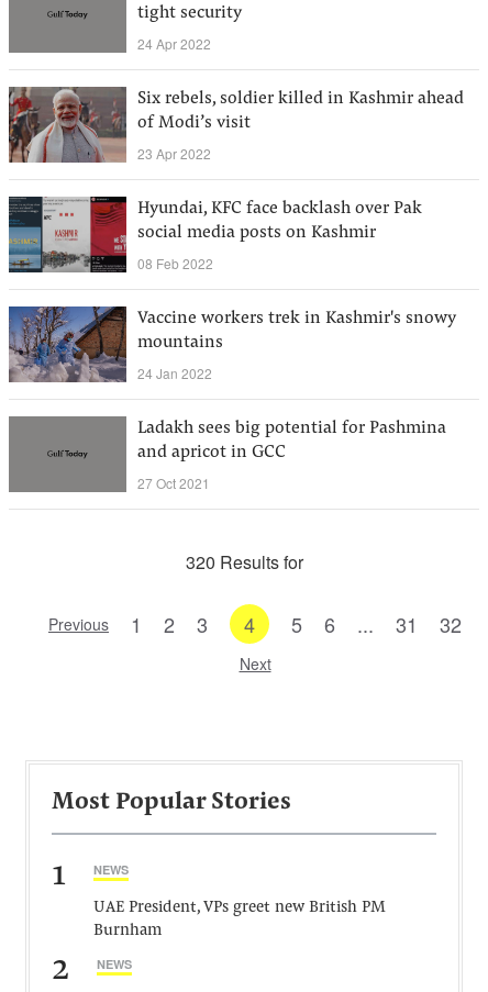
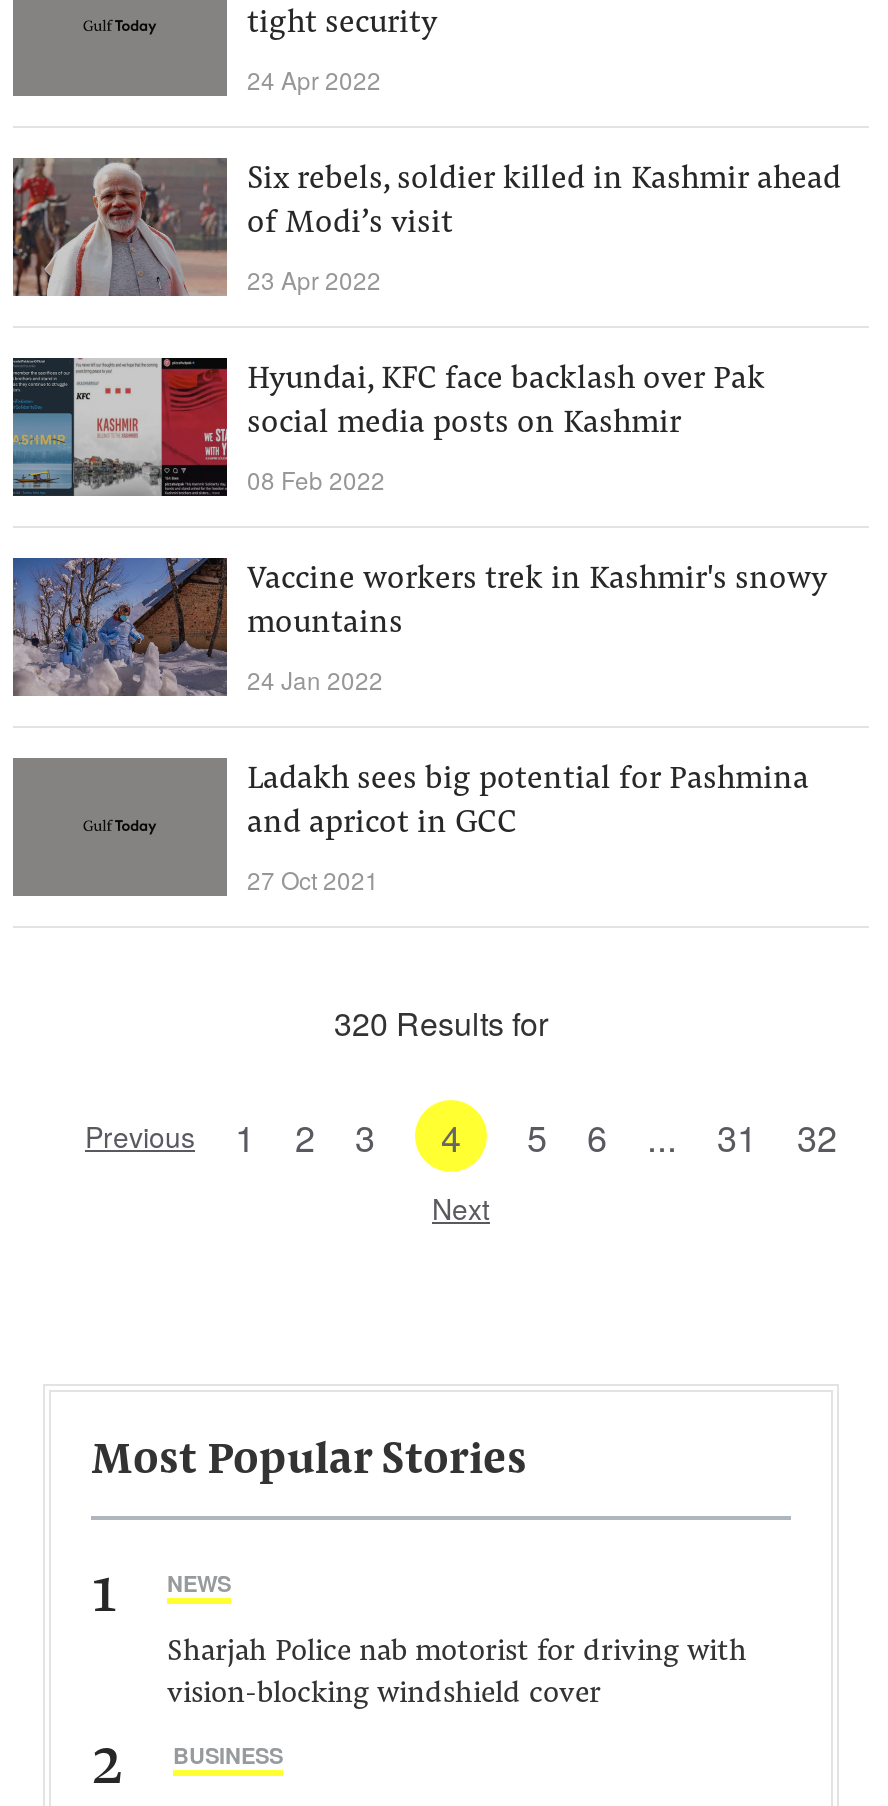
[93,900,386,939] UAE President, VPs greet new British PM | Burnham -> [167,1638,747,1710] Sharjah Police nab motorist for driving with | vision-blocking windshield cover
[97,956,132,972] NEWS -> [173,1740,283,1770] BUSINESS

